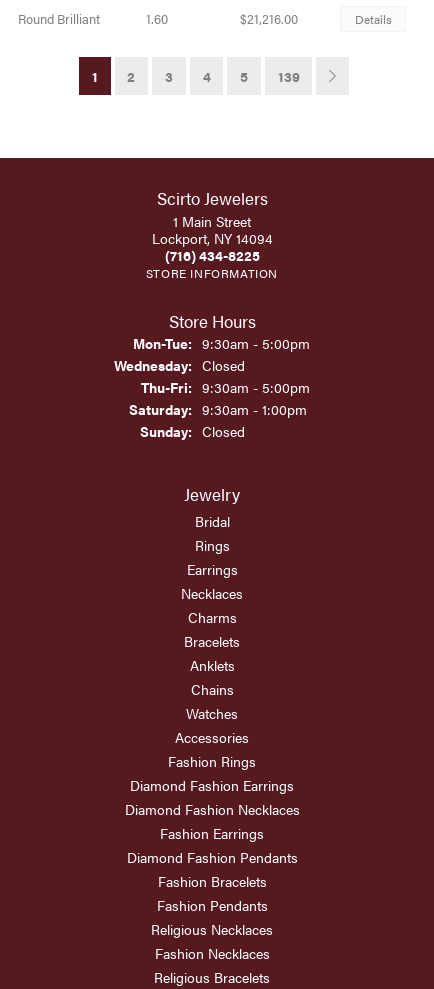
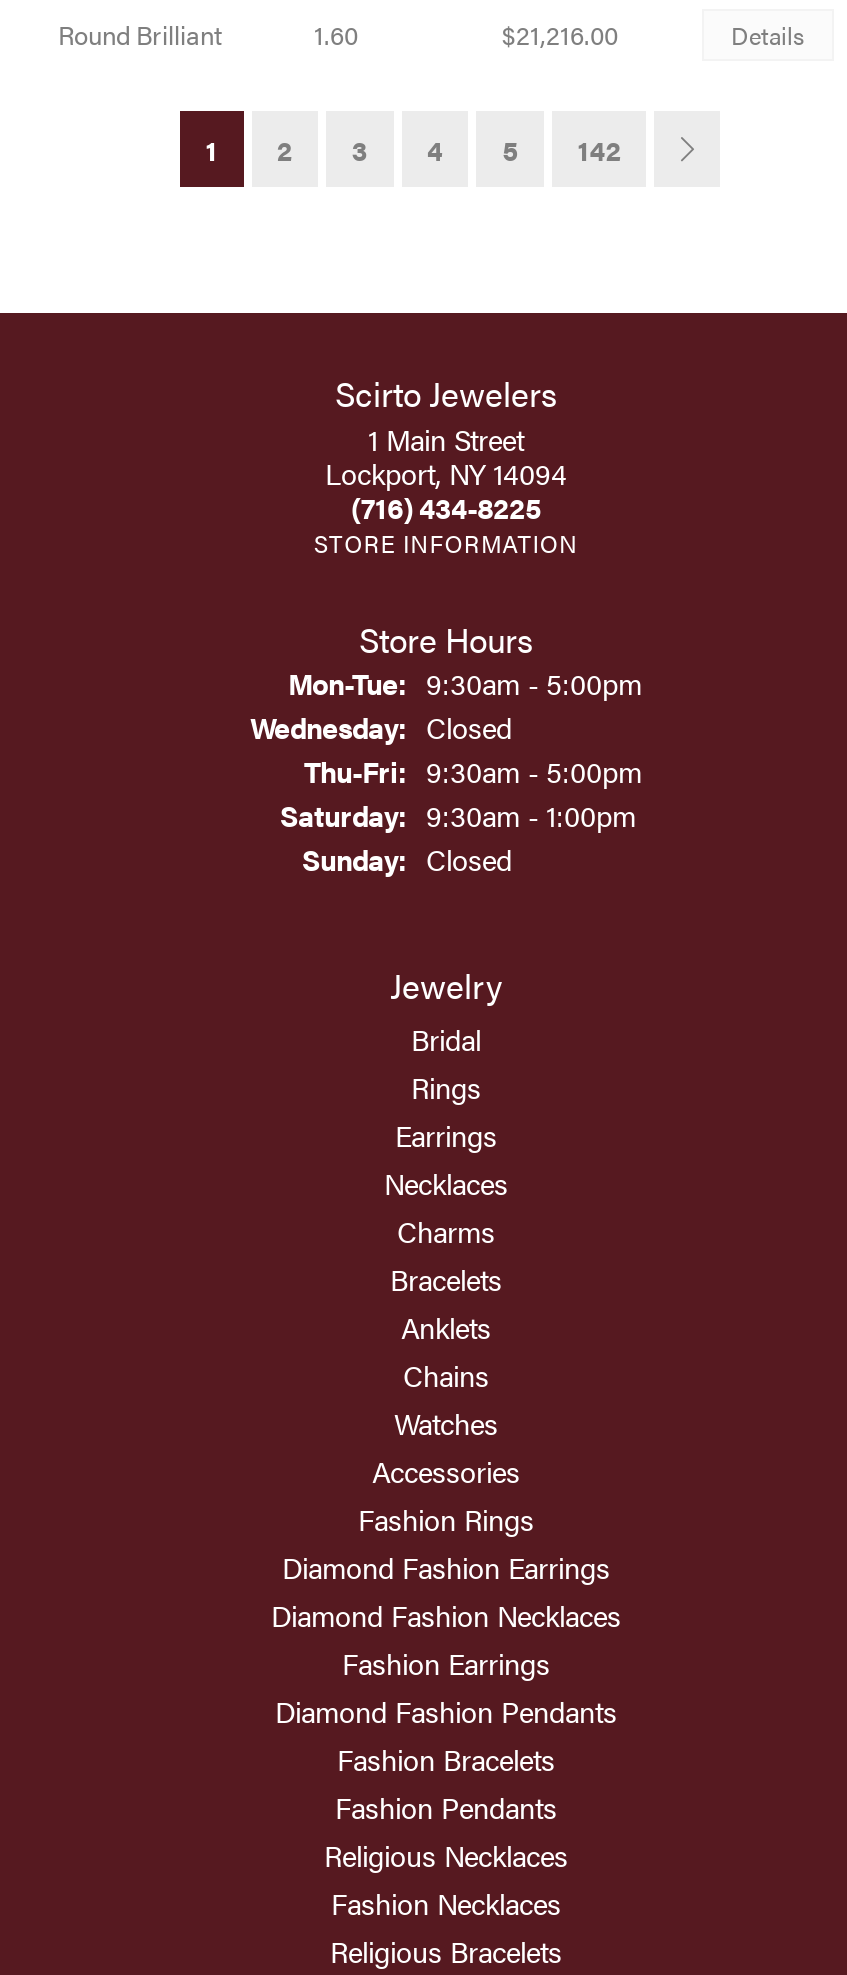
[92,66,300,86] 1 2 3 4 5 139 -> [205,128,621,168] 1 2 3 4 5 142

